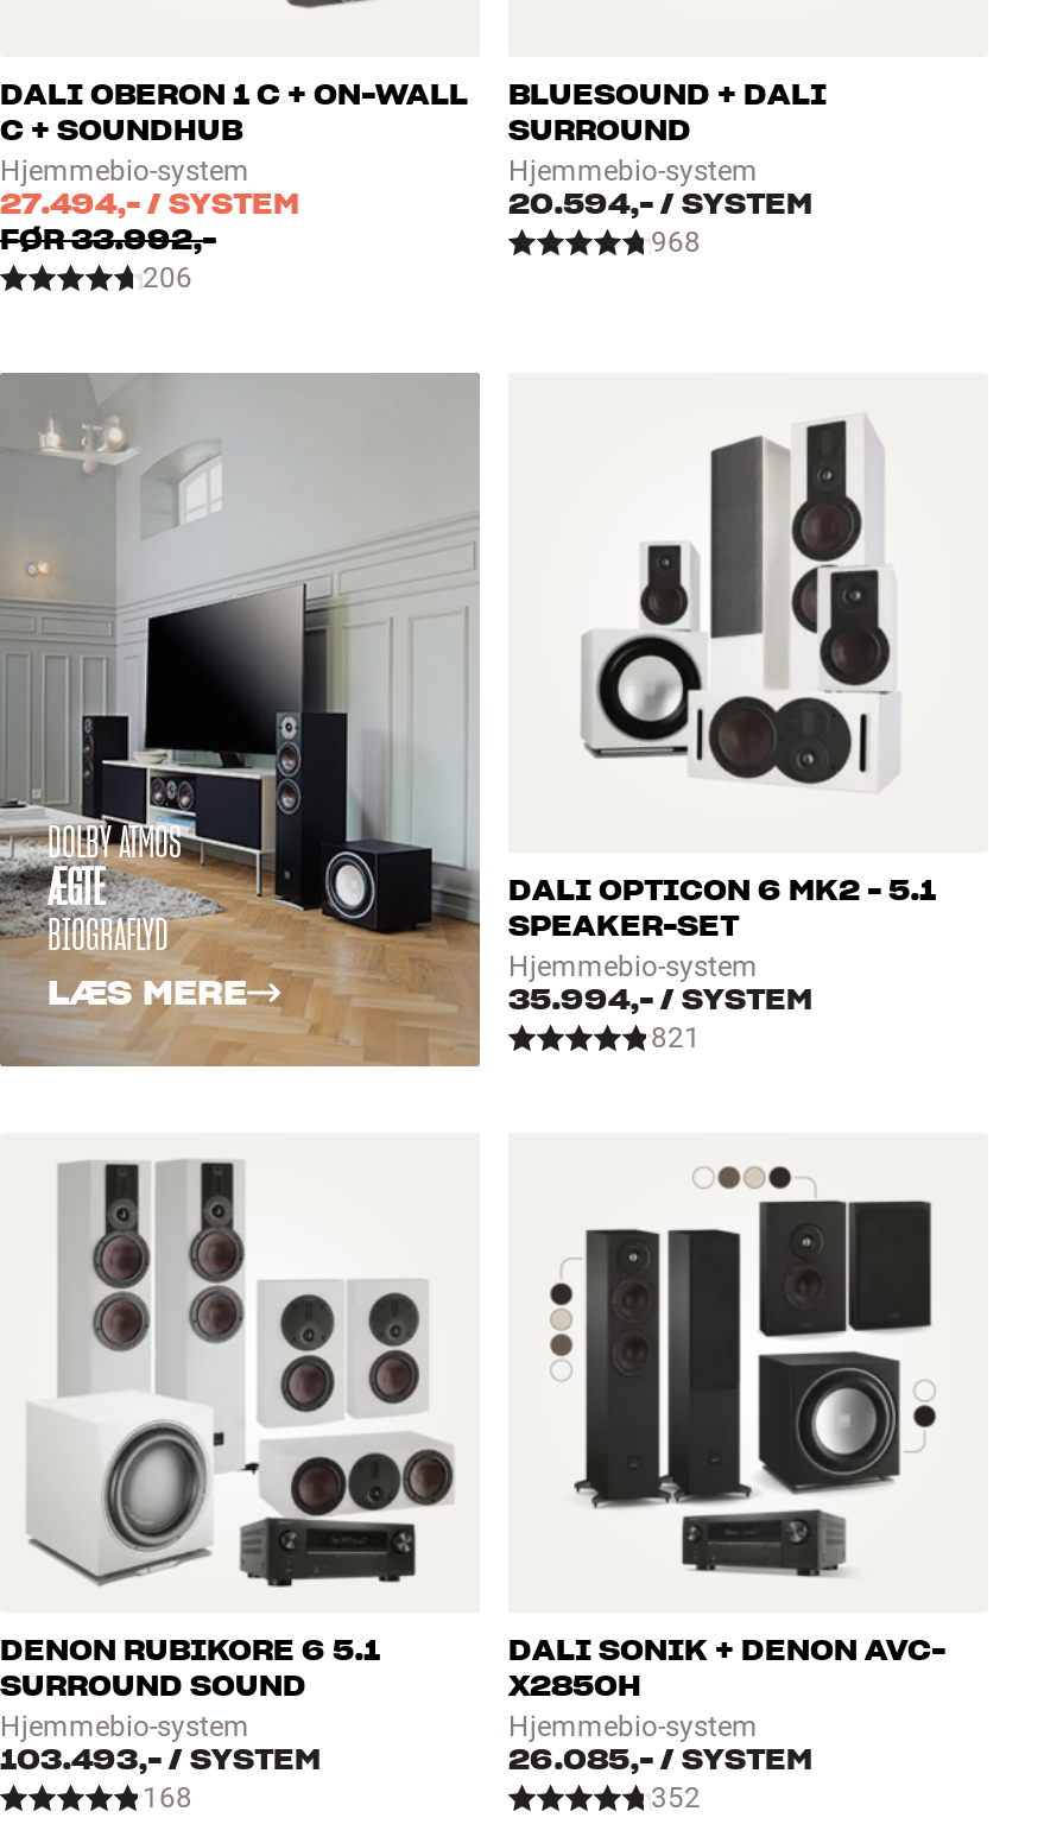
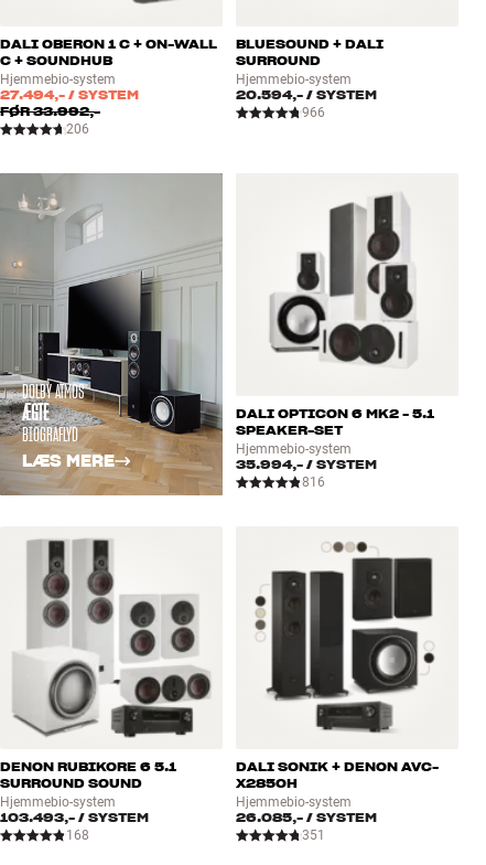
[651,225,701,259] 968 -> [302,105,325,120] 966
[651,1021,701,1054] 821 -> [302,474,325,490] 816
[651,1781,701,1814] 352 -> [302,827,325,843] 351

